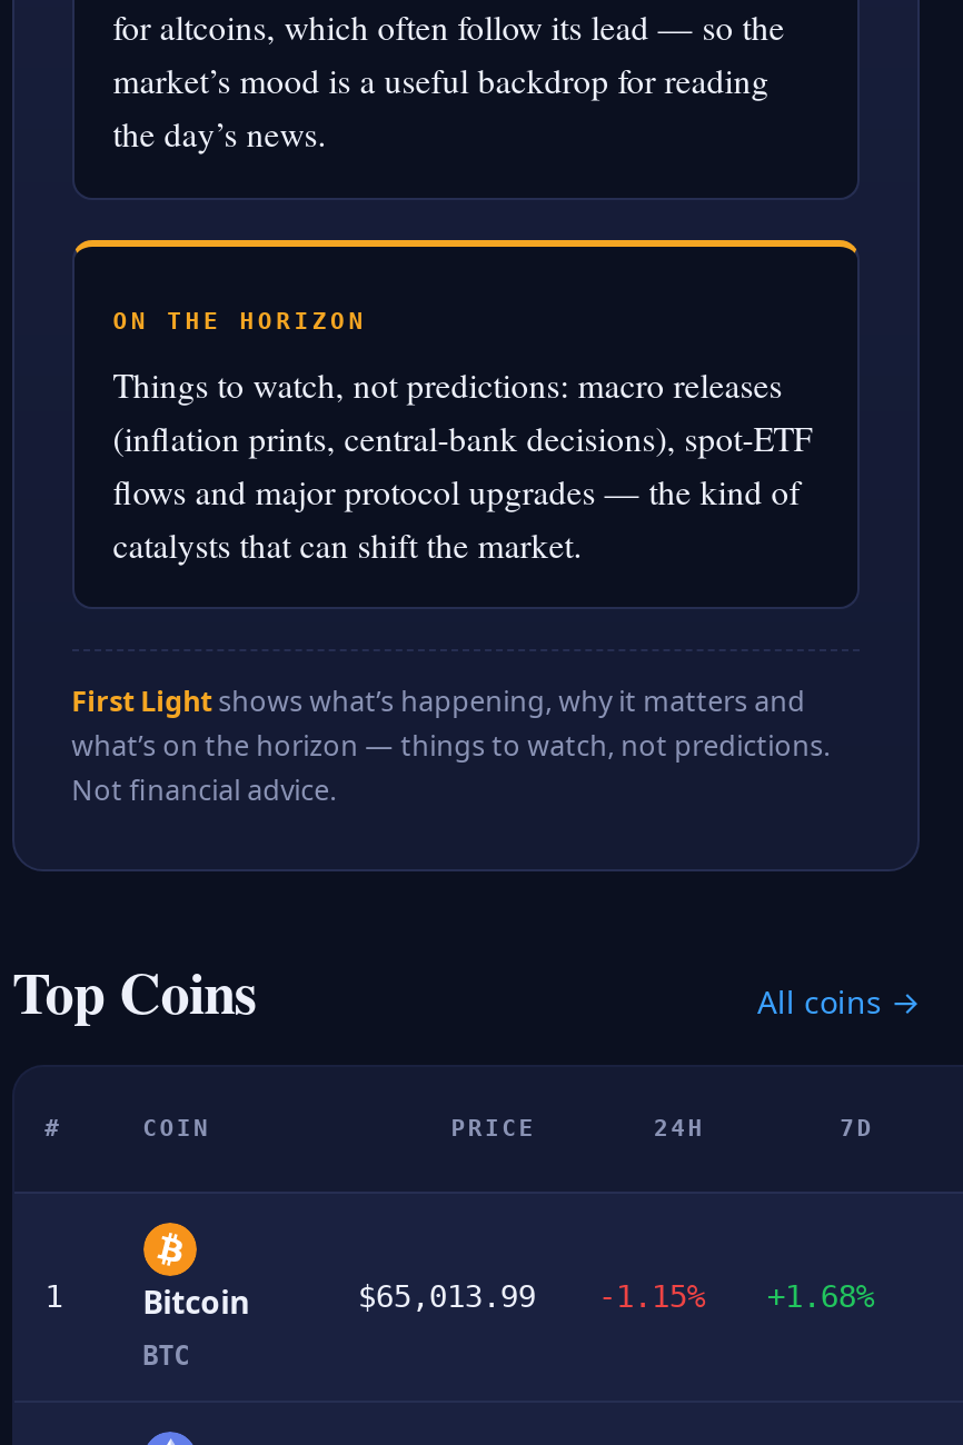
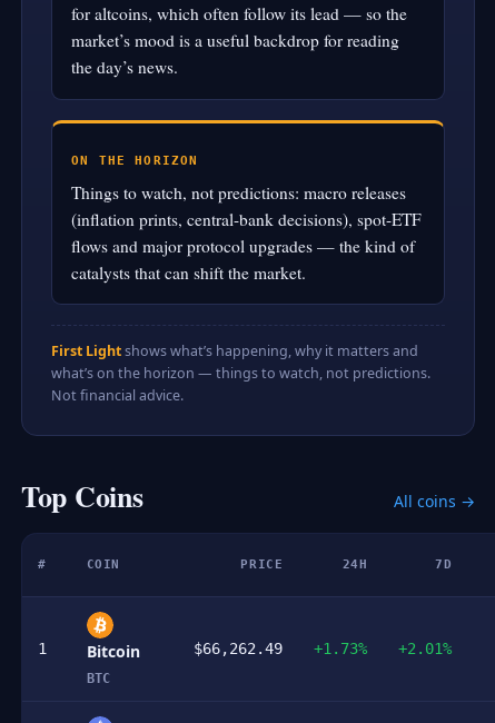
[358,1279,536,1315] $65,013.99 -> [194,640,283,658] $66,262.49
[598,1279,705,1315] -1.15% -> [314,640,368,658] +1.73%
[767,1279,874,1315] +1.68% -> [399,640,452,658] +2.01%

